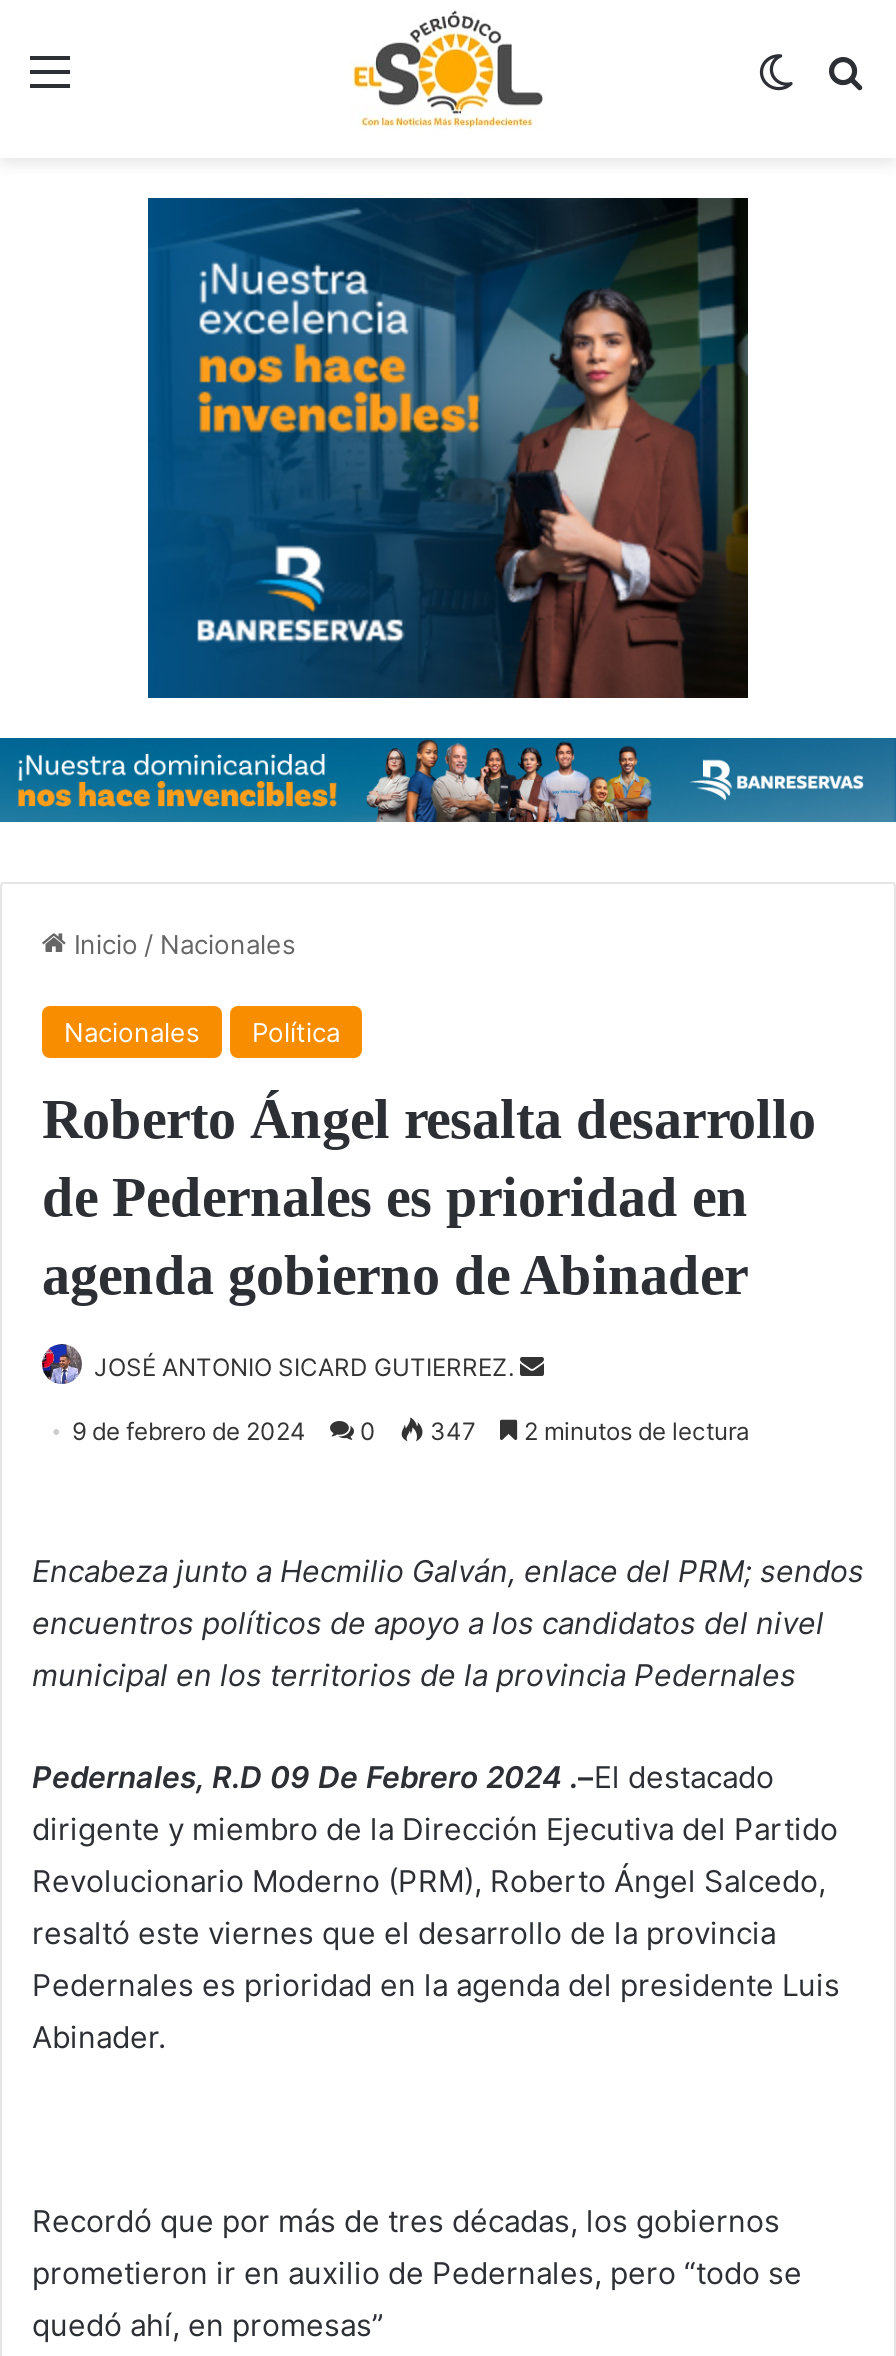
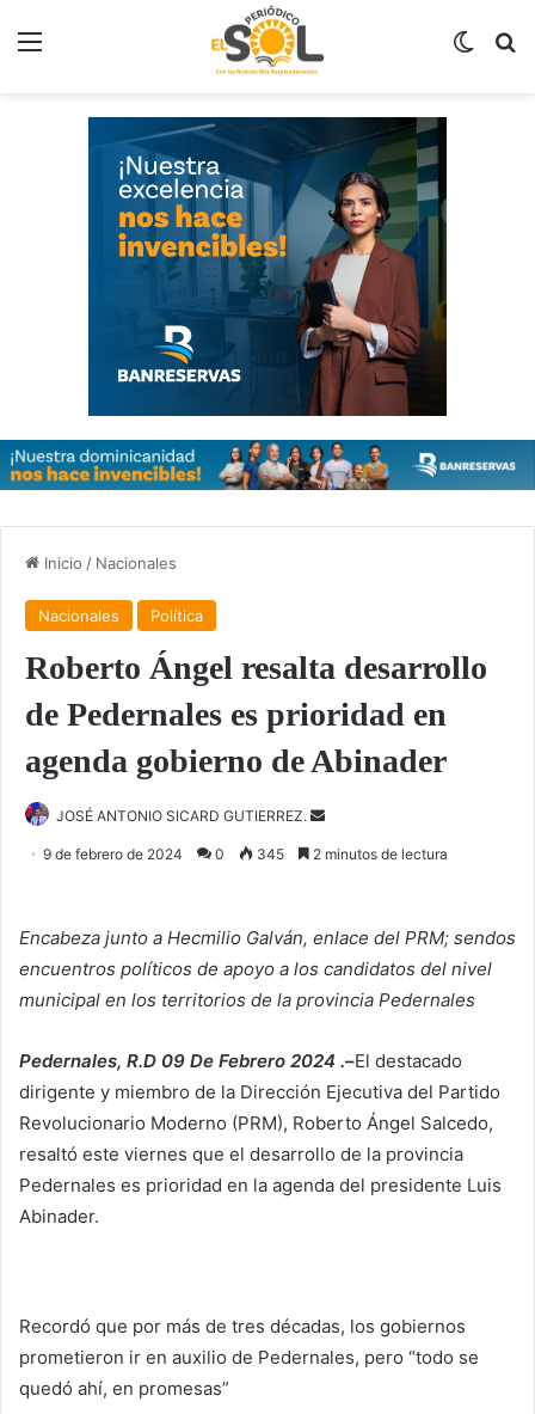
[72,1416,750,1446] 9 de febrero de 2024 0 347 2 minutos de lectura -> [43,845,448,863] 9 de febrero de 2024 0 345 2 minutos de lectura

